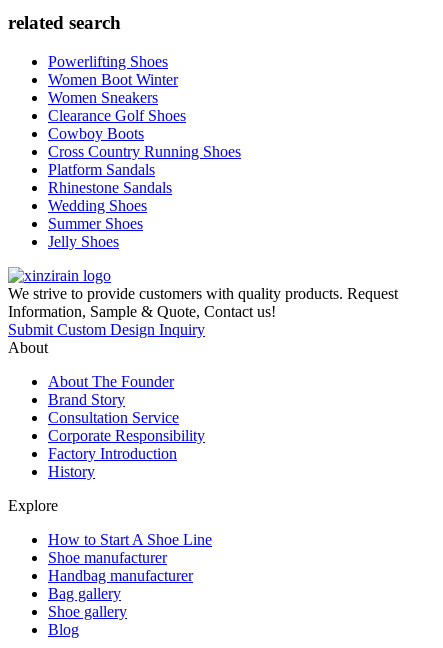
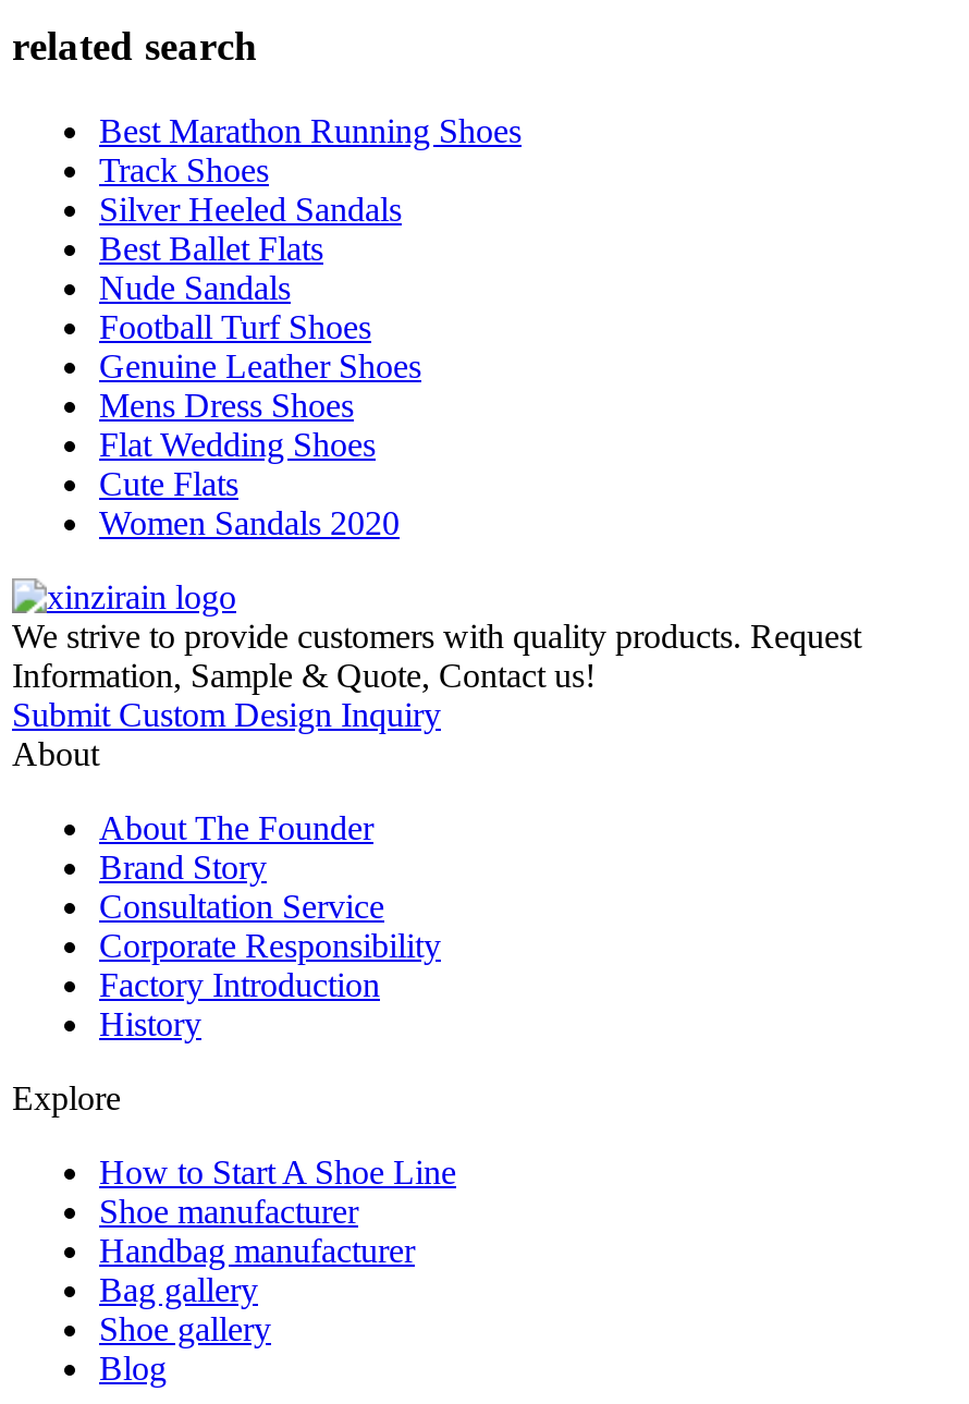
[48,53,241,250] Powerlifting Shoes | Women Boot Winter | Women Sneakers | Clearance Golf Shoes | Cowboy Boots | Cross Country Running Shoes | Platform Sandals | Rhinestone Sandals | Wedding Shoes | Summer Shoes | Jelly Shoes -> [99,113,522,542] Best Marathon Running Shoes | Track Shoes | Silver Heeled Sandals | Best Ballet Flats | Nude Sandals | Football Turf Shoes | Genuine Leather Shoes | Mens Dress Shoes | Flat Wedding Shoes | Cute Flats | Women Sandals 2020

